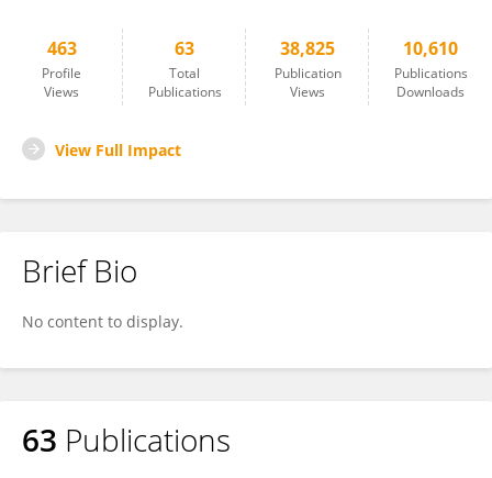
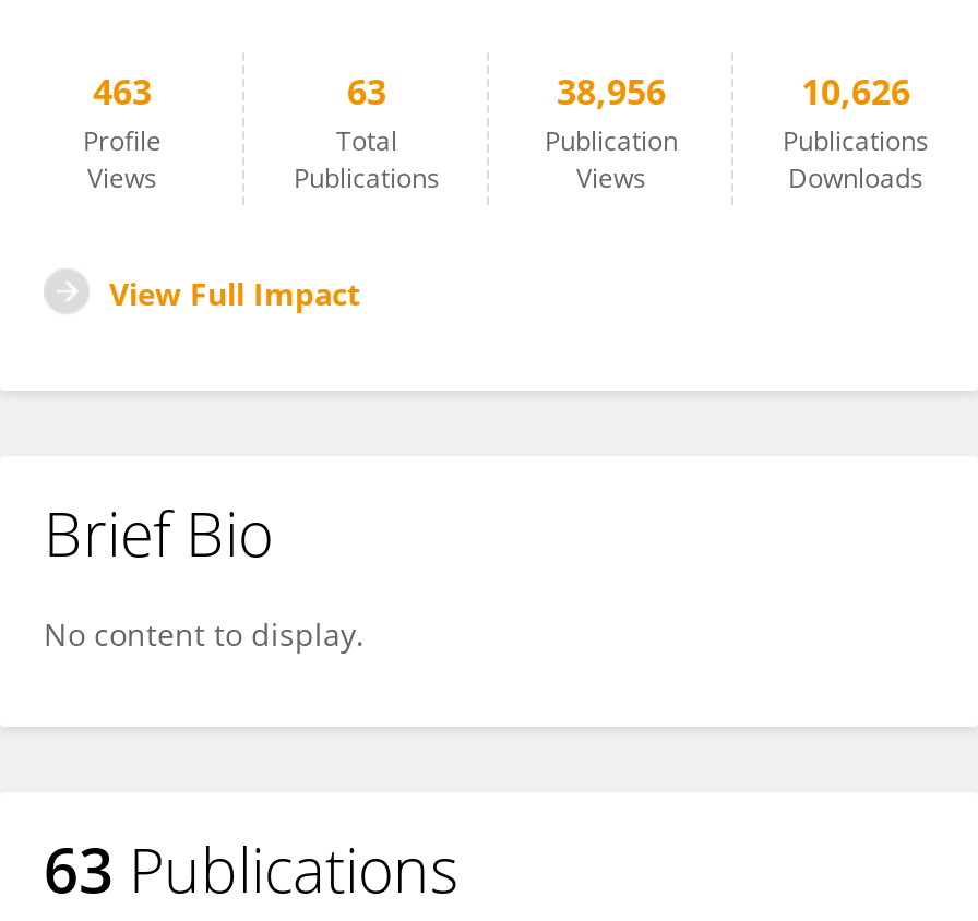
[280,36,335,60] 38,825 -> [557,68,666,116] 38,956
[403,36,458,60] 10,610 -> [801,68,910,116] 10,626

